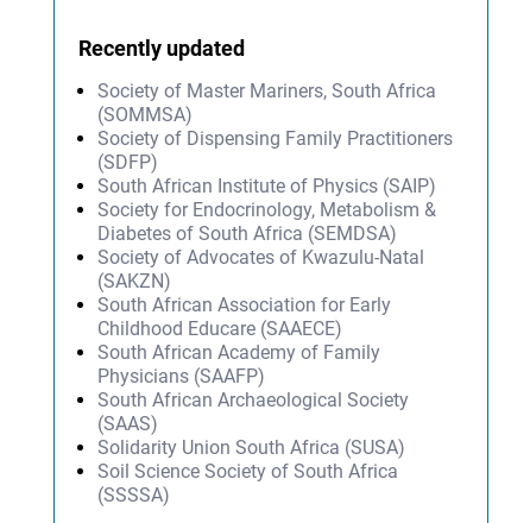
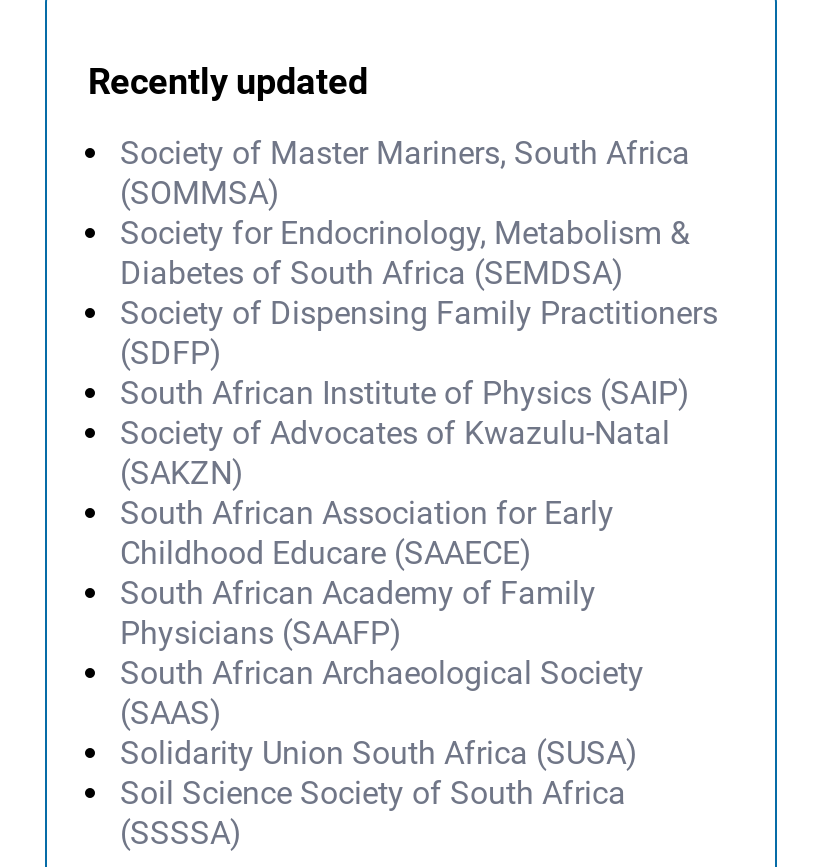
moved [98,127,453,197] -> [120,293,718,411]: Society of Dispensing Family Practitioners | (SDFP) | South African Institute of Physics (SAIP)
moved [98,198,437,244] -> [120,213,690,291]: Society for Endocrinology, Metabolism & | Diabetes of South Africa (SEMDSA)

